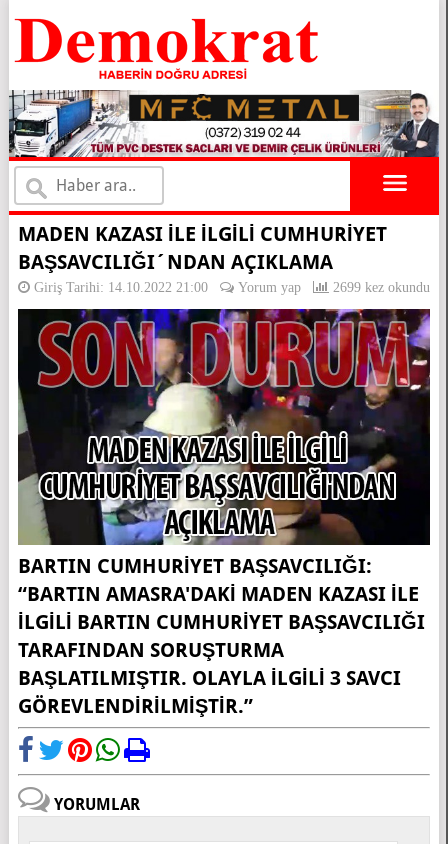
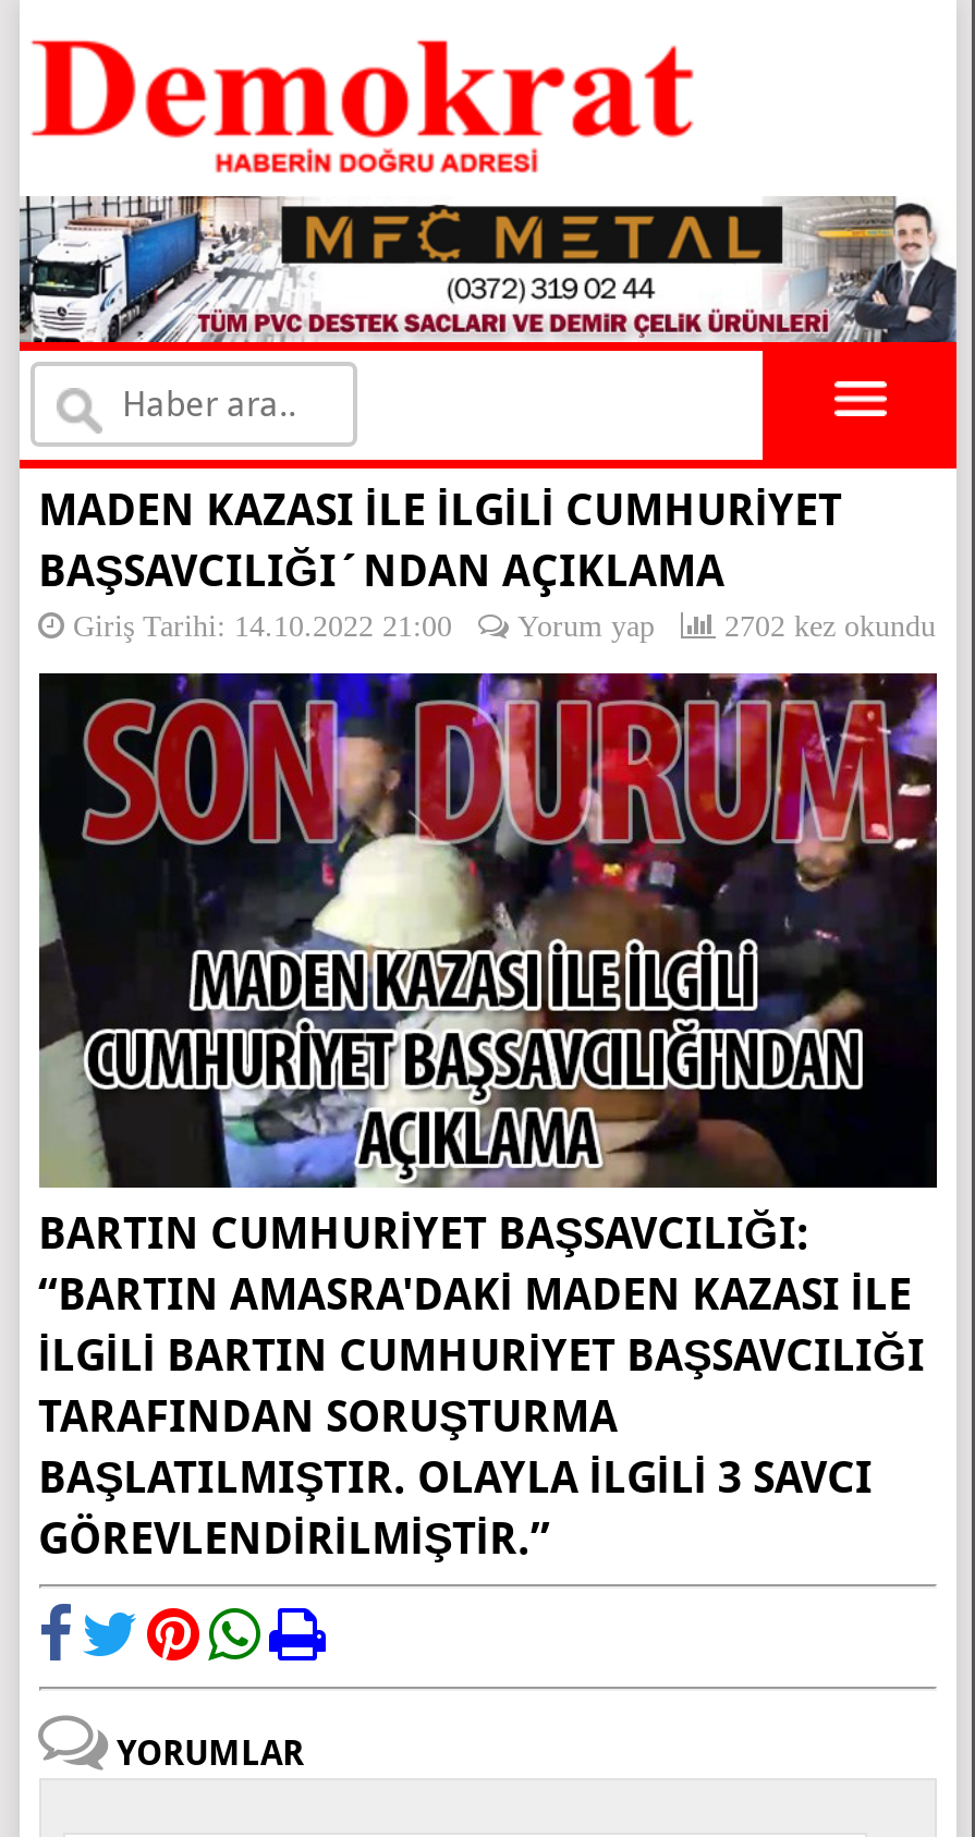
[237,280,429,294] Yorum yap 2699 kez okundu -> [517,611,936,641] Yorum yap 2702 kez okundu

